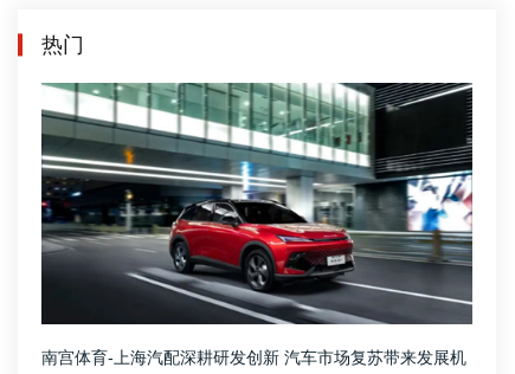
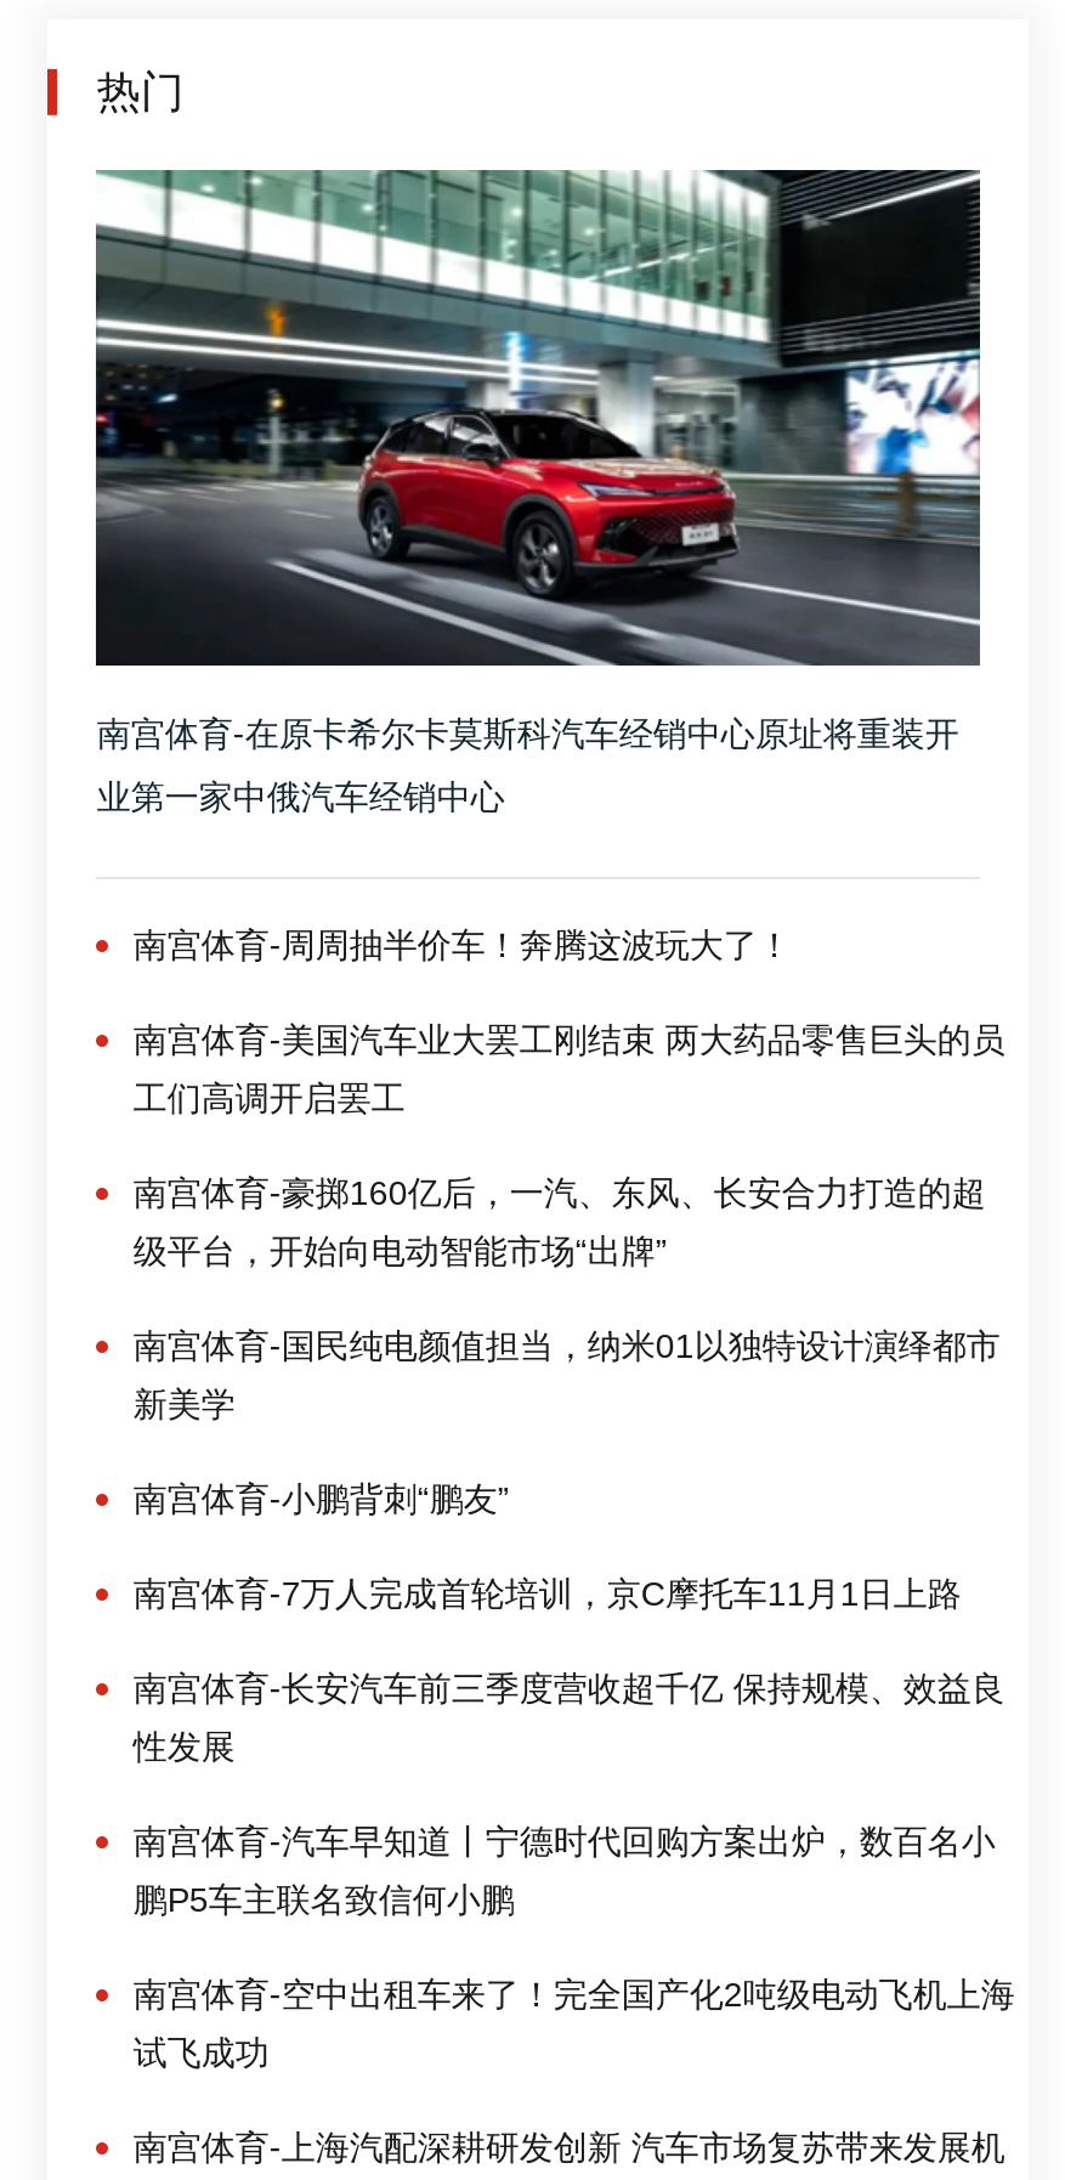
none -> [97,714,959,816] 南宫体育-在原卡希尔卡莫斯科汽车经销中心原址将重装开 | 业第一家中俄汽车经销中心
none -> [133,926,1015,2072] 南宫体育-周周抽半价车！奔腾这波玩大了！ | 南宫体育-美国汽车业大罢工刚结束 两大药品零售巨头的员 | 工们高调开启罢工 | 南宫体育-豪掷160亿后，一汽、东风、长安合力打造的超 | 级平台，开始向电动智能市场“出牌” | 南宫体育-国民纯电颜值担当，纳米01以独特设计演绎都市 | 新美学 | 南宫体育-小鹏背刺“鹏友” | 南宫体育-7万人完成首轮培训，京C摩托车11月1日上路 | 南宫体育-长安汽车前三季度营收超千亿 保持规模、效益良 | 性发展 | 南宫体育-汽车早知道丨宁德时代回购方案出炉，数百名小 | 鹏P5车主联名致信何小鹏 | 南宫体育-空中出租车来了！完全国产化2吨级电动飞机上海 | 试飞成功

